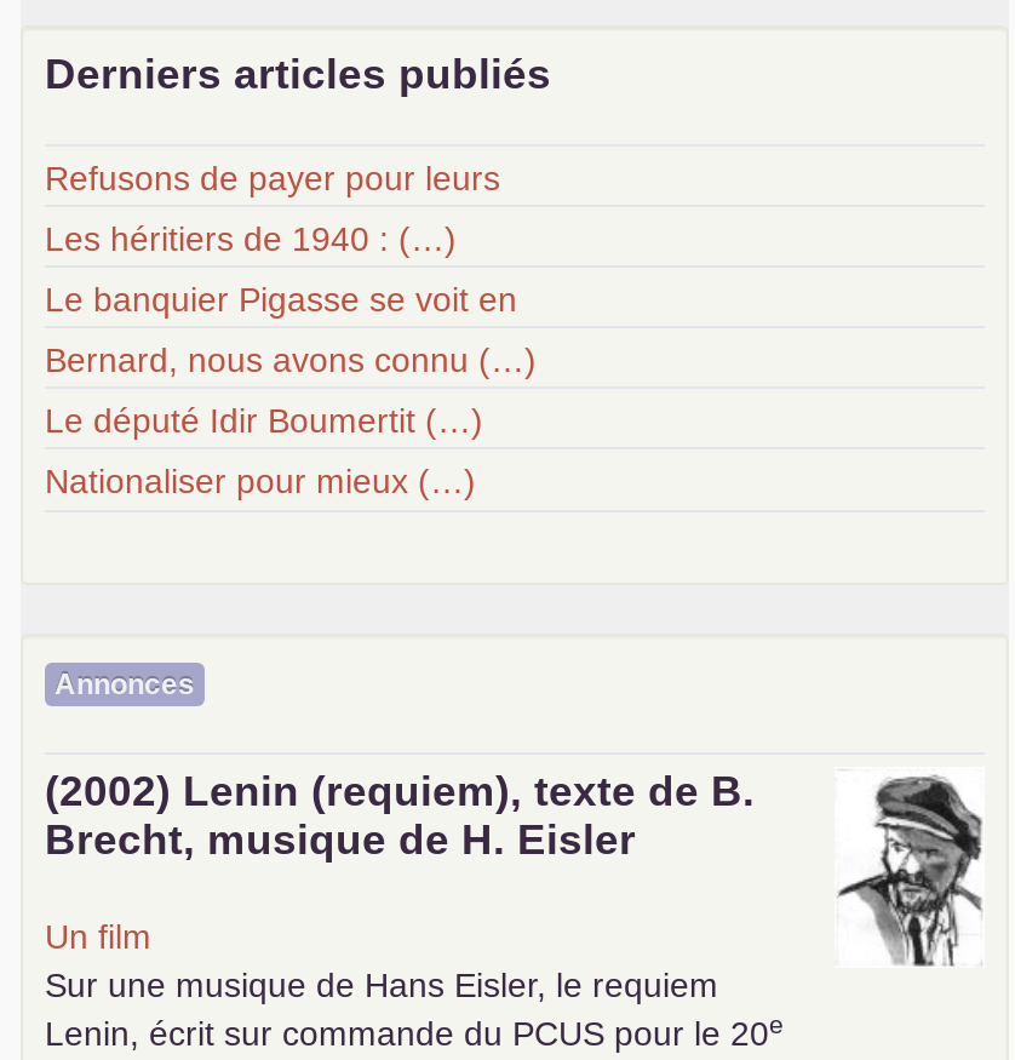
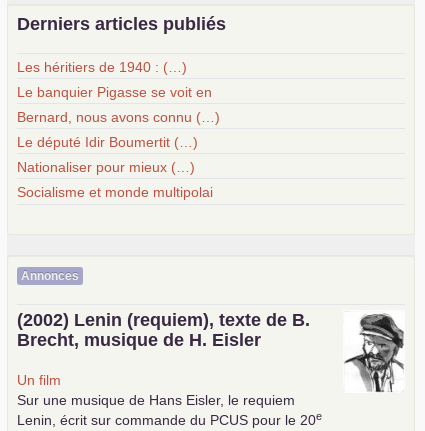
[45,157,500,196] Refusons de payer pour leurs -> none
moved [45,218,537,499] -> [17,58,220,174]: Les héritiers de 1940 : (…) | Le banquier Pigasse se voit en | Bernard, nous avons connu (…) | Le député Idir Boumertit (…) | Nationaliser pour mieux (…)
none -> [17,183,213,199] Socialisme et monde multipolai

